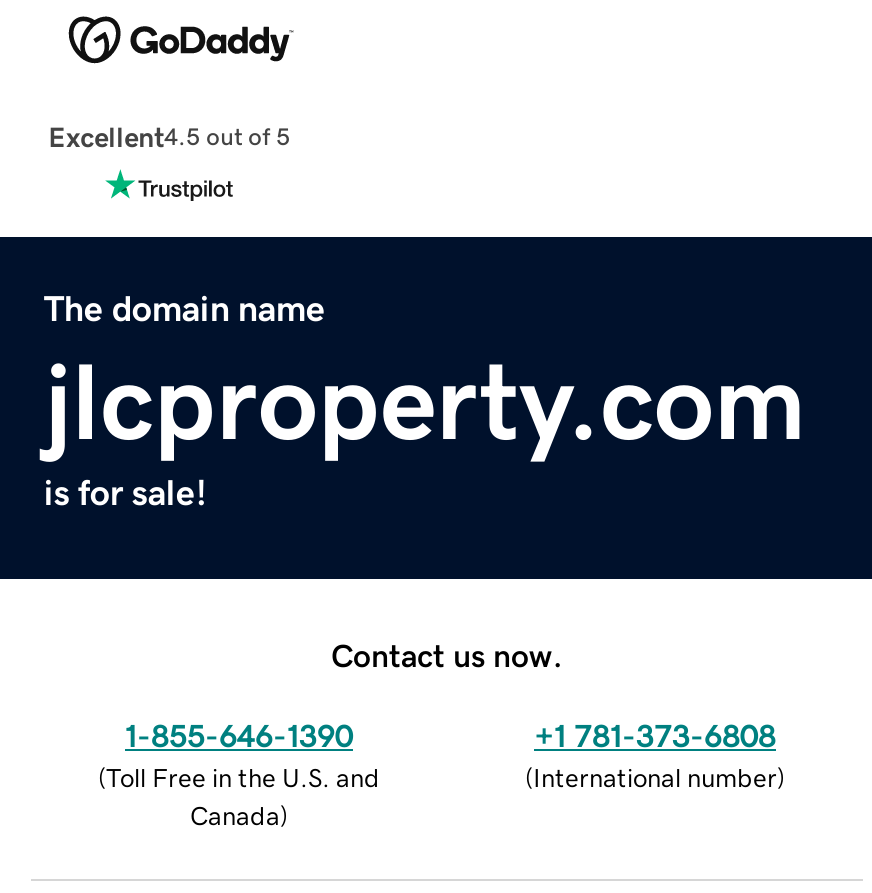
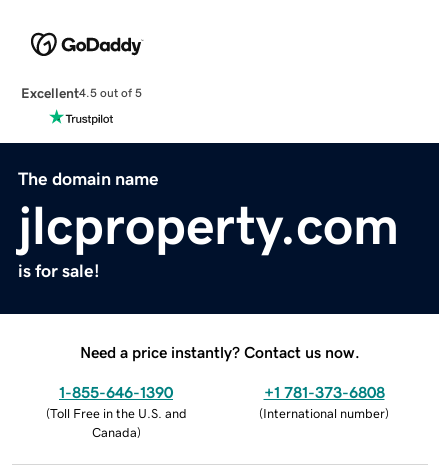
[331,638,563,670] Contact us now. -> [80,344,360,360] Need a price instantly? Contact us now.

